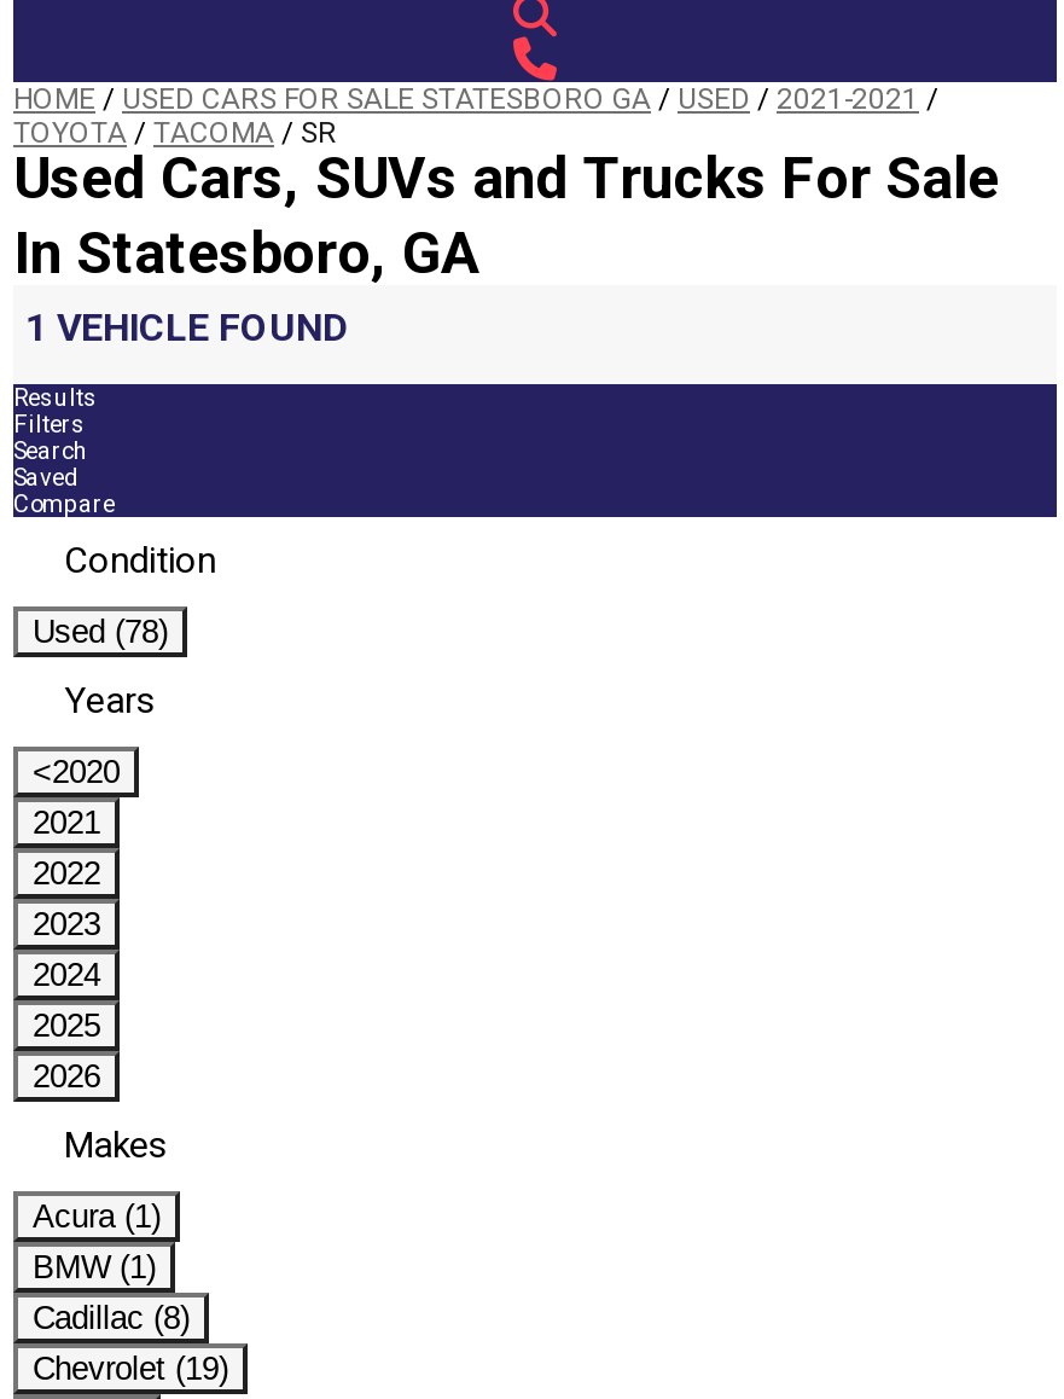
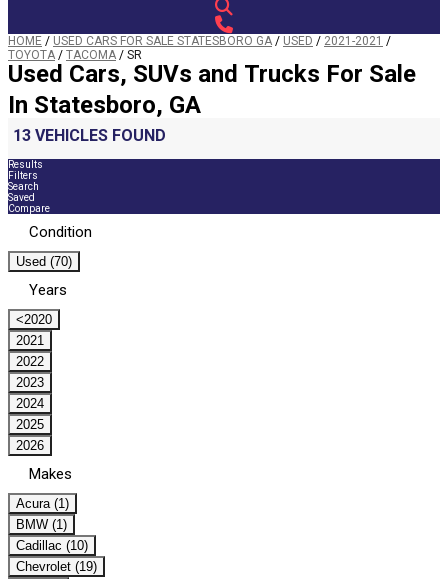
[25,304,349,350] 1 VEHICLE FOUND -> [13,126,166,145] 13 VEHICLES FOUND
[33,614,168,650] Used (78) -> [16,254,72,269] Used (70)
[33,1300,190,1336] Cadillac (8) -> [16,538,88,553] Cadillac (10)

